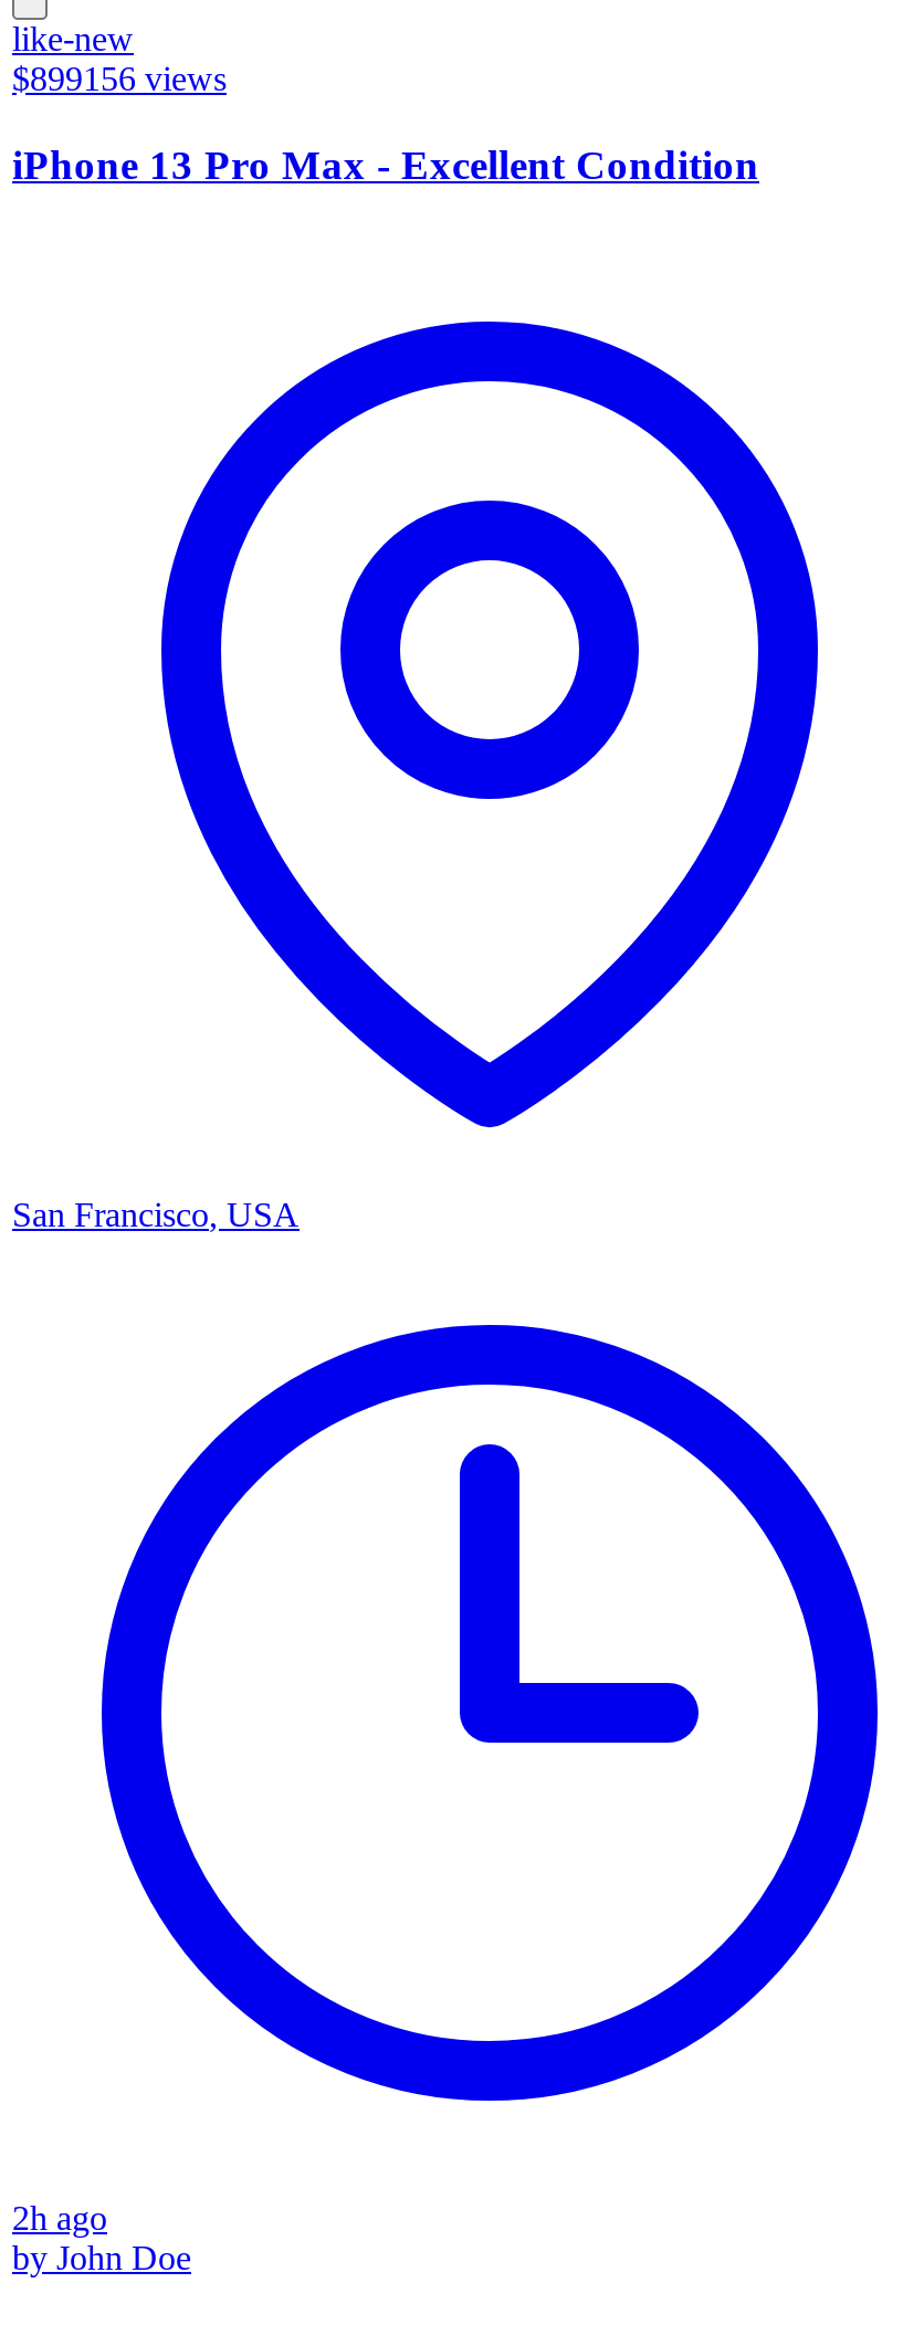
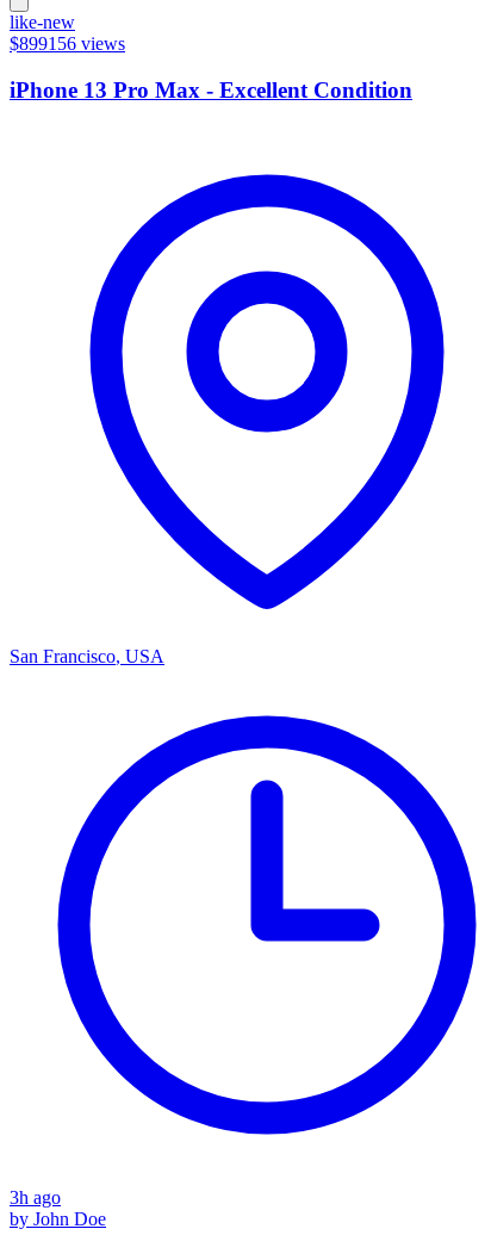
[12,2198,107,2235] 2h ago -> [10,1187,61,1207] 3h ago

